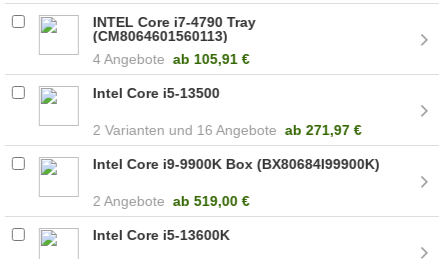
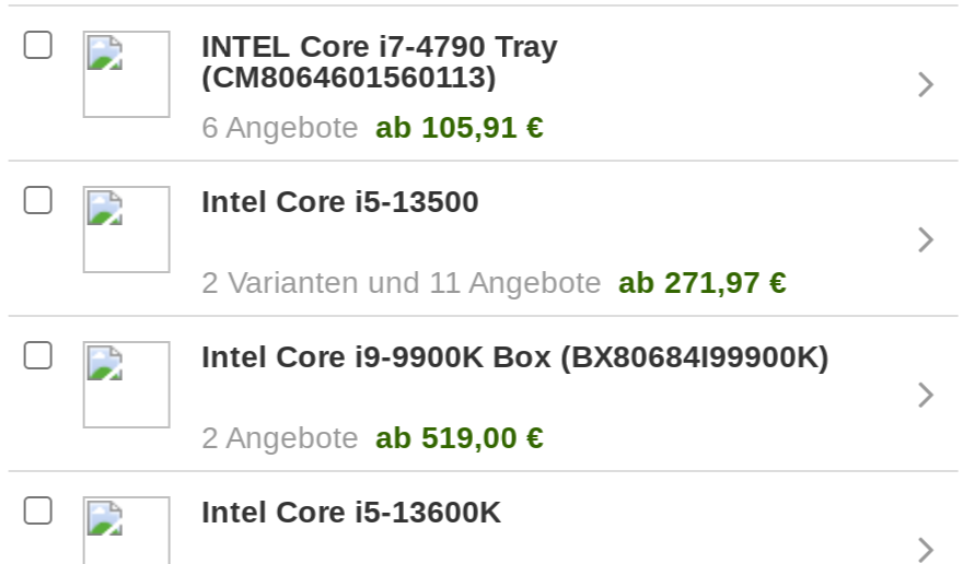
[93,51,249,67] 4 Angebote ab 105,91 € -> [201,109,544,144] 6 Angebote ab 105,91 €
[197,122,361,138] 16 Angebote ab 271,97 € -> [429,264,787,299] 11 Angebote ab 271,97 €

